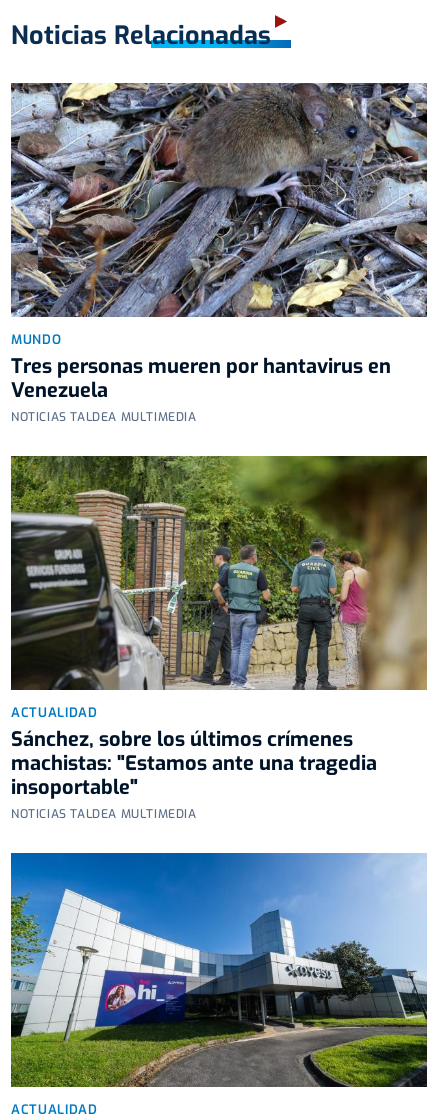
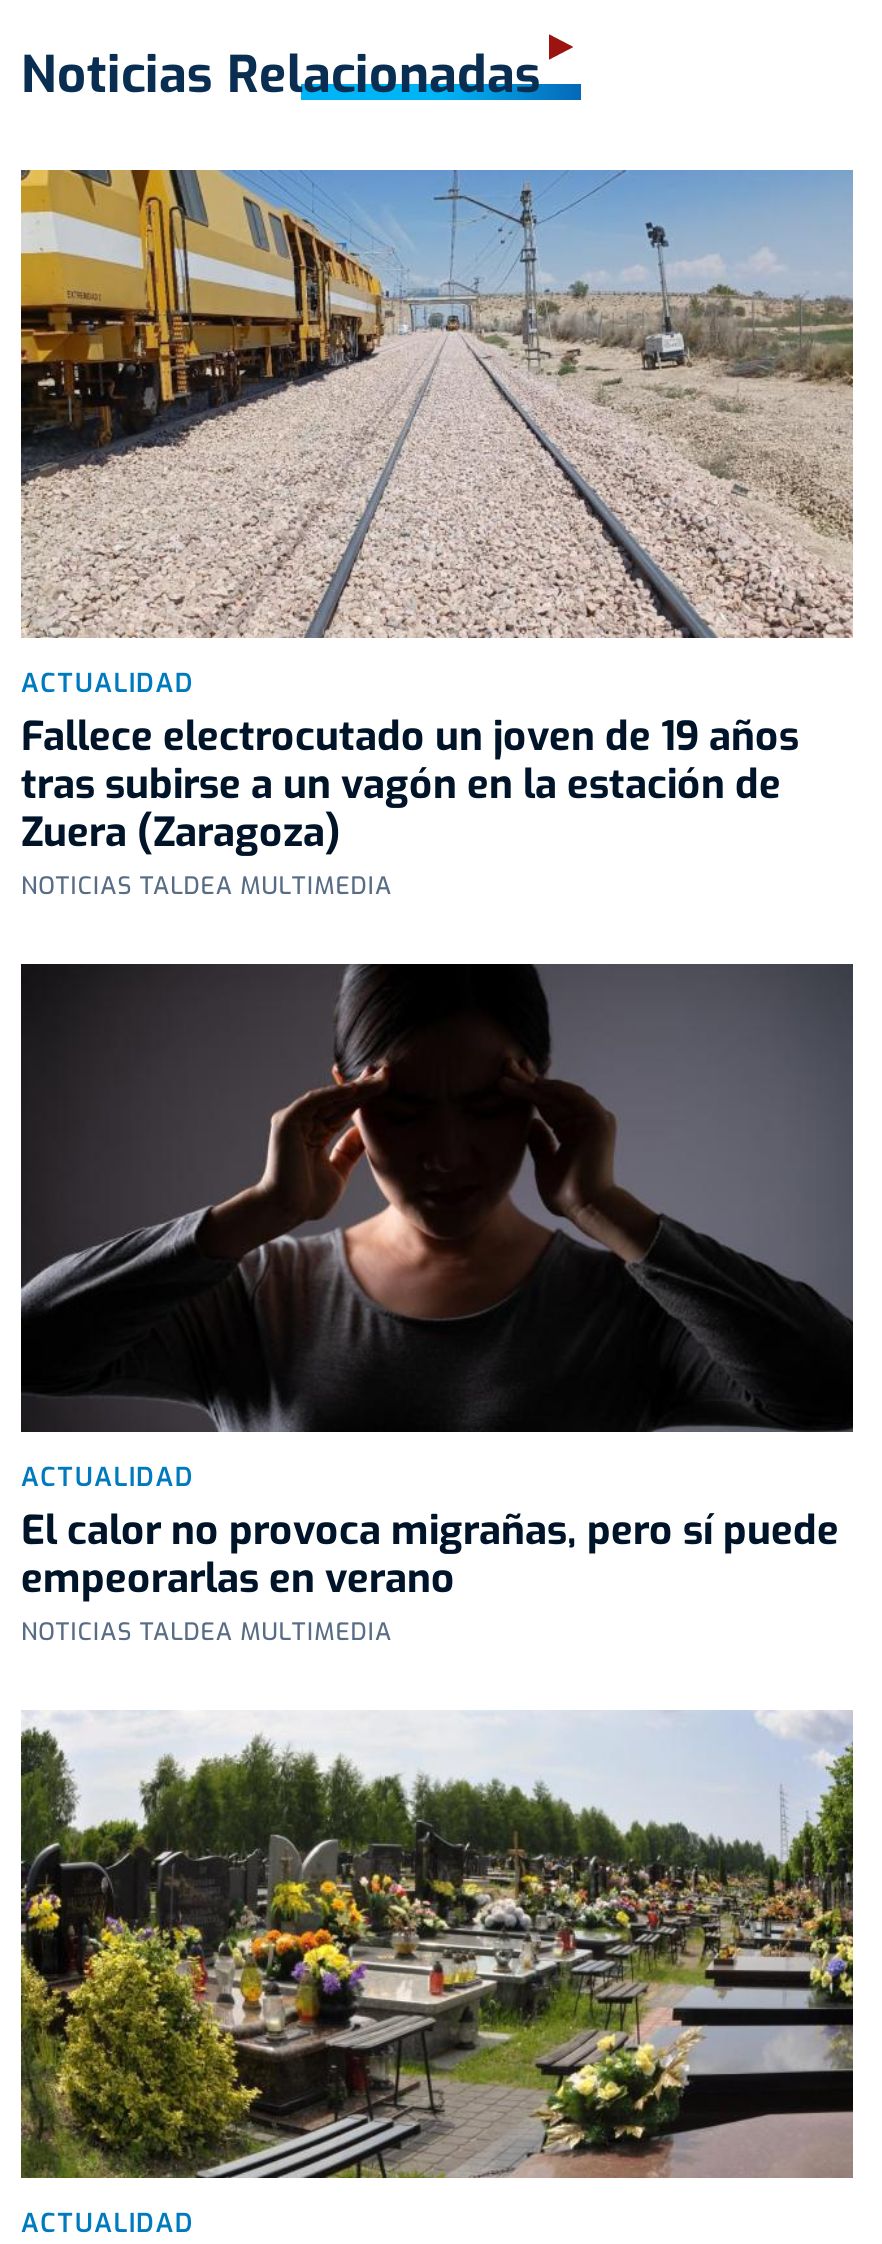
[10,82,428,404] [image] | MUNDO | Tres personas mueren por hantavirus en | Venezuela -> [19,168,853,859] [image] | ACTUALIDAD | Fallece electrocutado un joven de 19 años | tras subirse a un vagón en la estación de | Zuera (Zaragoza)
moved [11,409,197,721] -> [21,869,392,1493]: NOTICIAS TALDEA MULTIMEDIA | ACTUALIDAD
[10,455,428,801] [image] | Sánchez, sobre los últimos crímenes | machistas: "Estamos ante una tragedia | insoportable" -> [19,962,855,1605] [image] | El calor no provoca migrañas, pero sí puede | empeorarlas en verano
[10,852,428,1088] [image] -> [19,1710,855,2180] [image]

